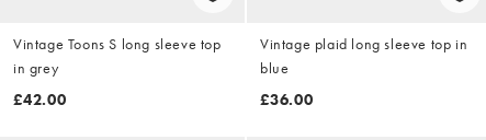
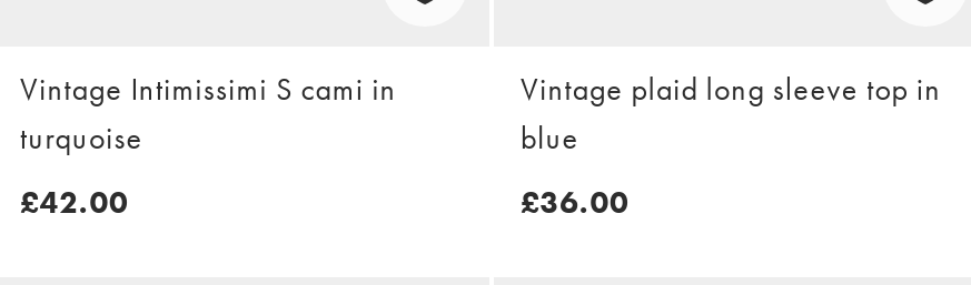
[13,33,221,77] Vintage Toons S long sleeve top | in grey -> [20,68,397,157] Vintage Intimissimi S cami in | turquoise

